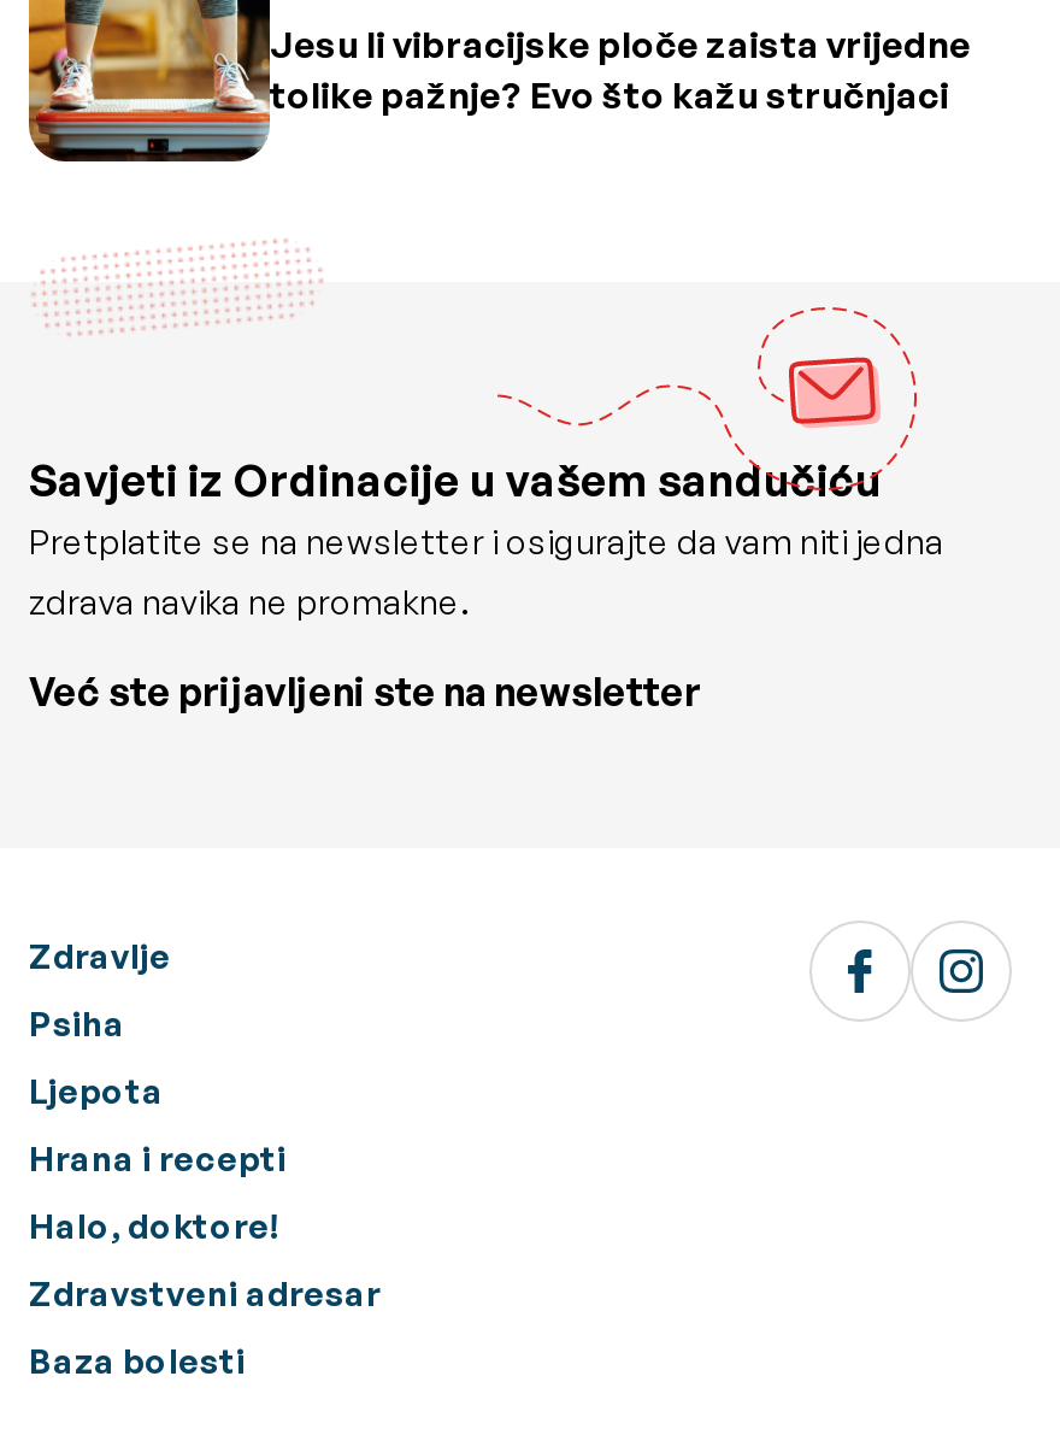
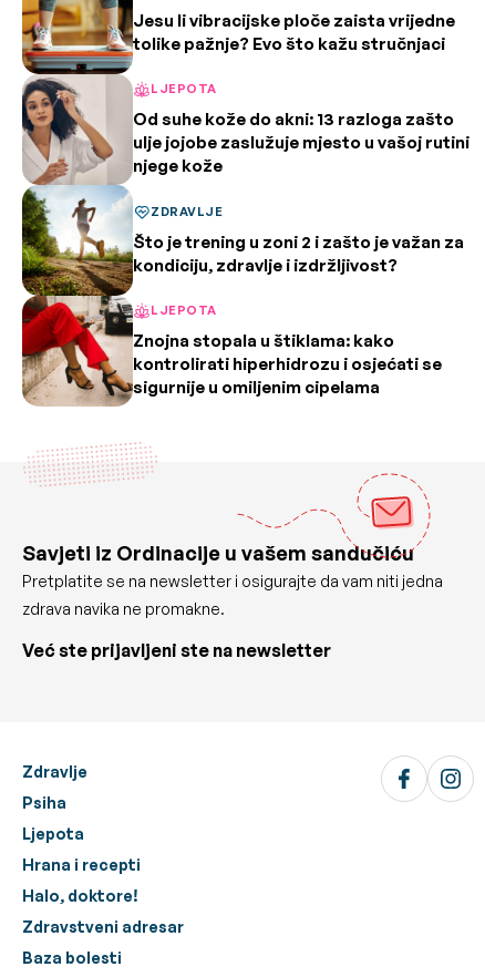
none -> [21,74,469,407] [image] | LJEPOTA | Od suhe kože do akni: 13 razloga zašto | ulje jojobe zaslužuje mjesto u vašoj rutini | njege kože | ZDRAVLJE | Što je trening u zoni 2 i zašto je važan za | kondiciju, zdravlje i izdržljivost? | LJEPOTA | Znojna stopala u štiklama: kako | kontrolirati hiperhidrozu i osjećati se | sigurnije u omiljenim cipelama

